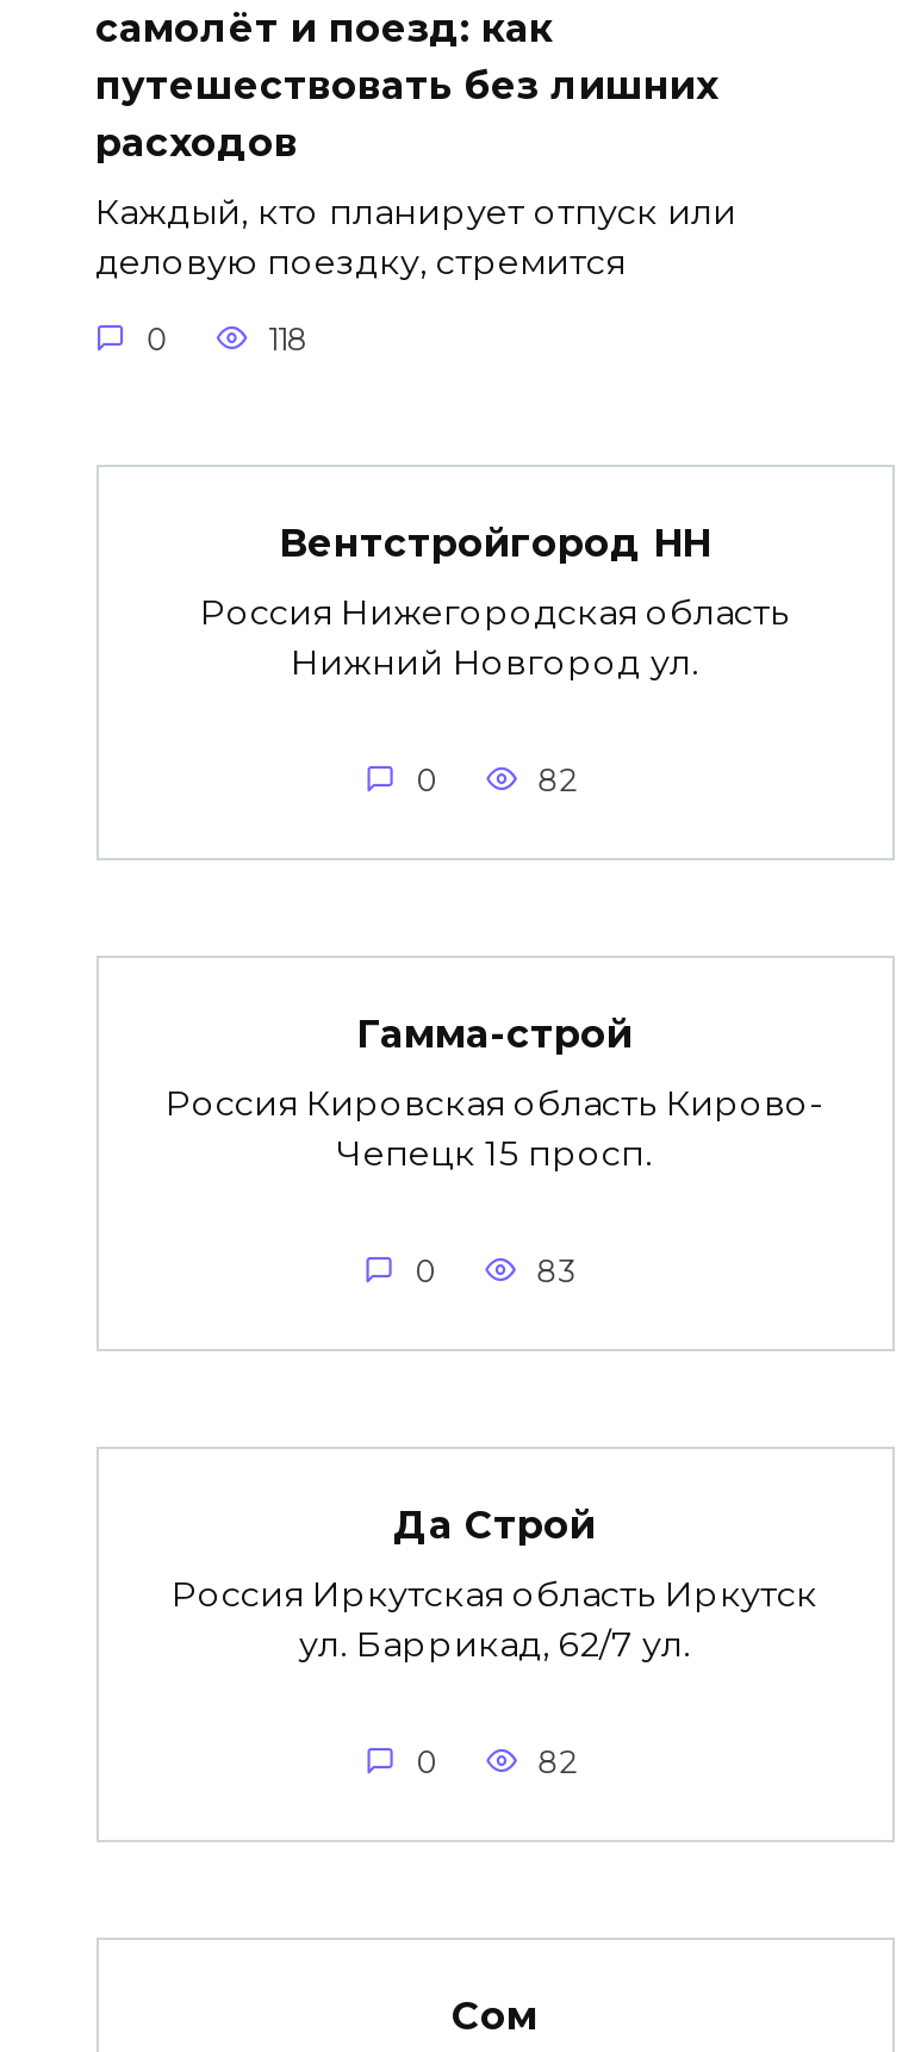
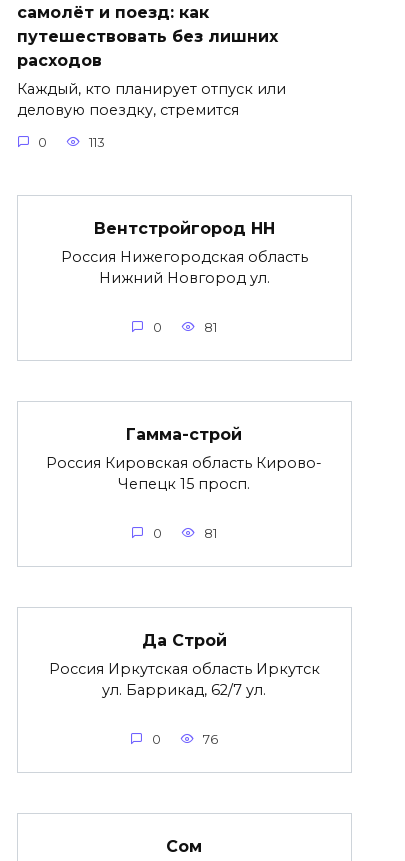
[268,321,309,357] 118 -> [89,135,105,150] 113
[538,762,576,797] 82 -> [204,320,217,335] 81
[537,1253,577,1288] 83 -> [204,526,217,541] 81
[538,1744,576,1780] 82 -> [203,732,218,747] 76

